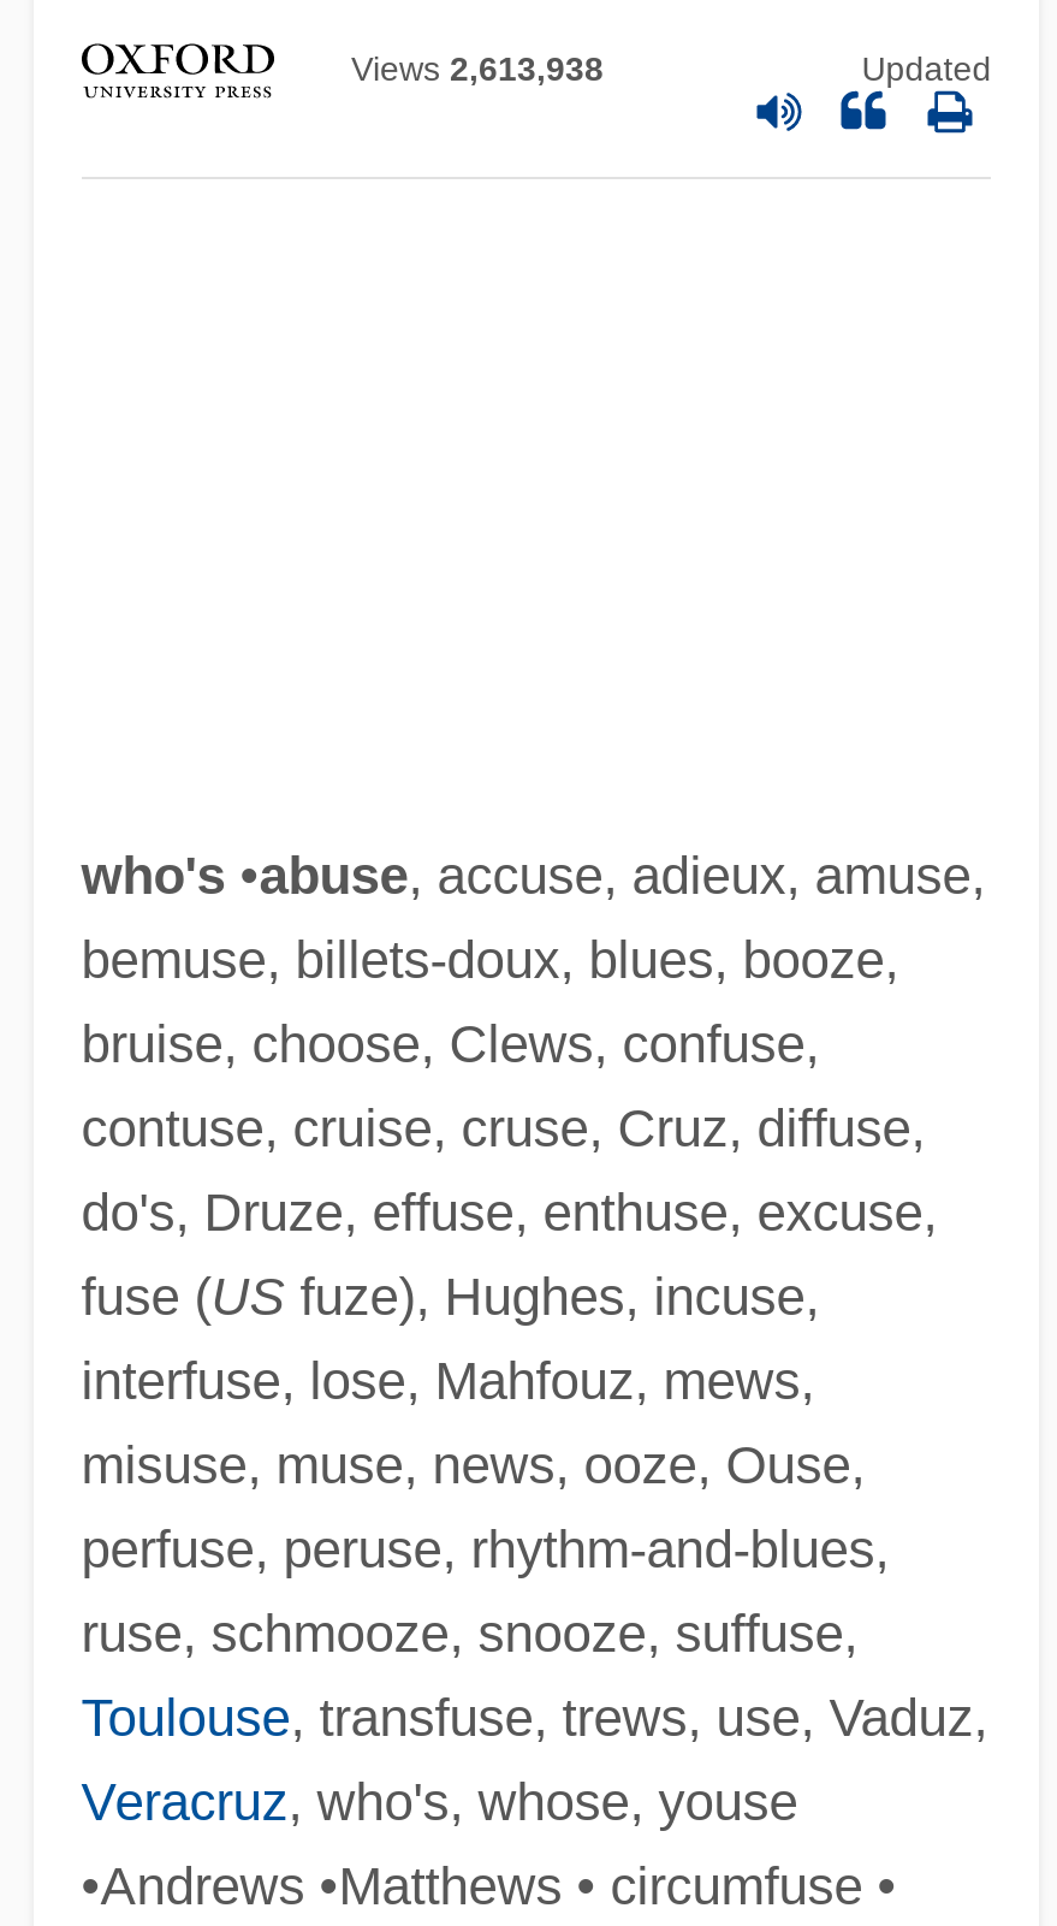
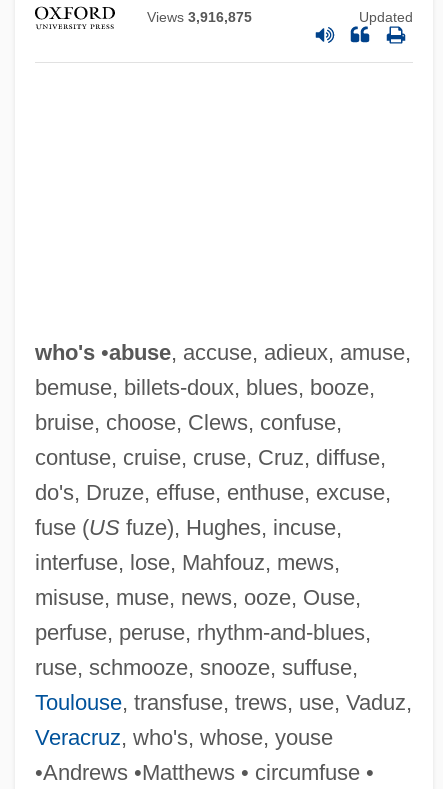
[351,51,604,89] Views 2,613,938 -> [147,9,252,25] Views 3,916,875

